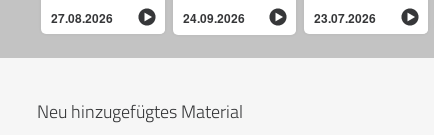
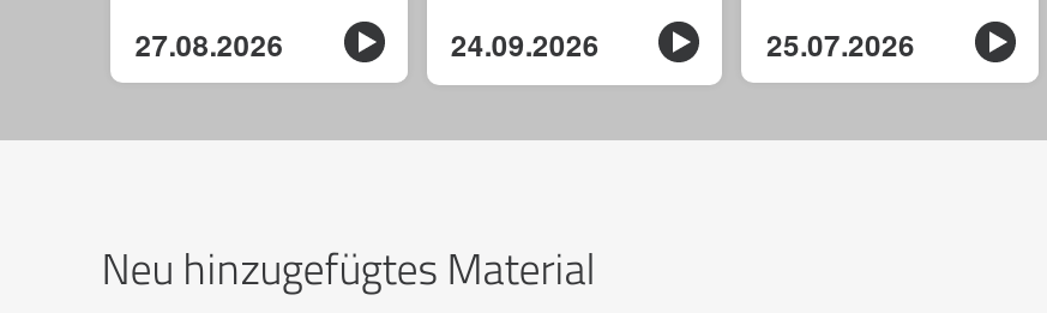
[314,9,376,27] 23.07.2026 -> [766,24,915,67] 25.07.2026

